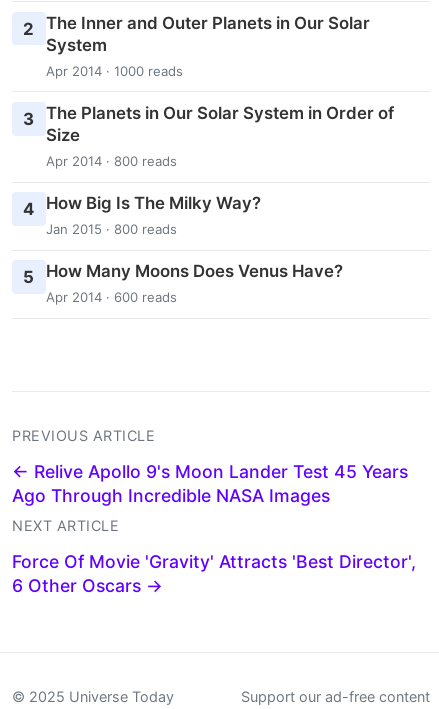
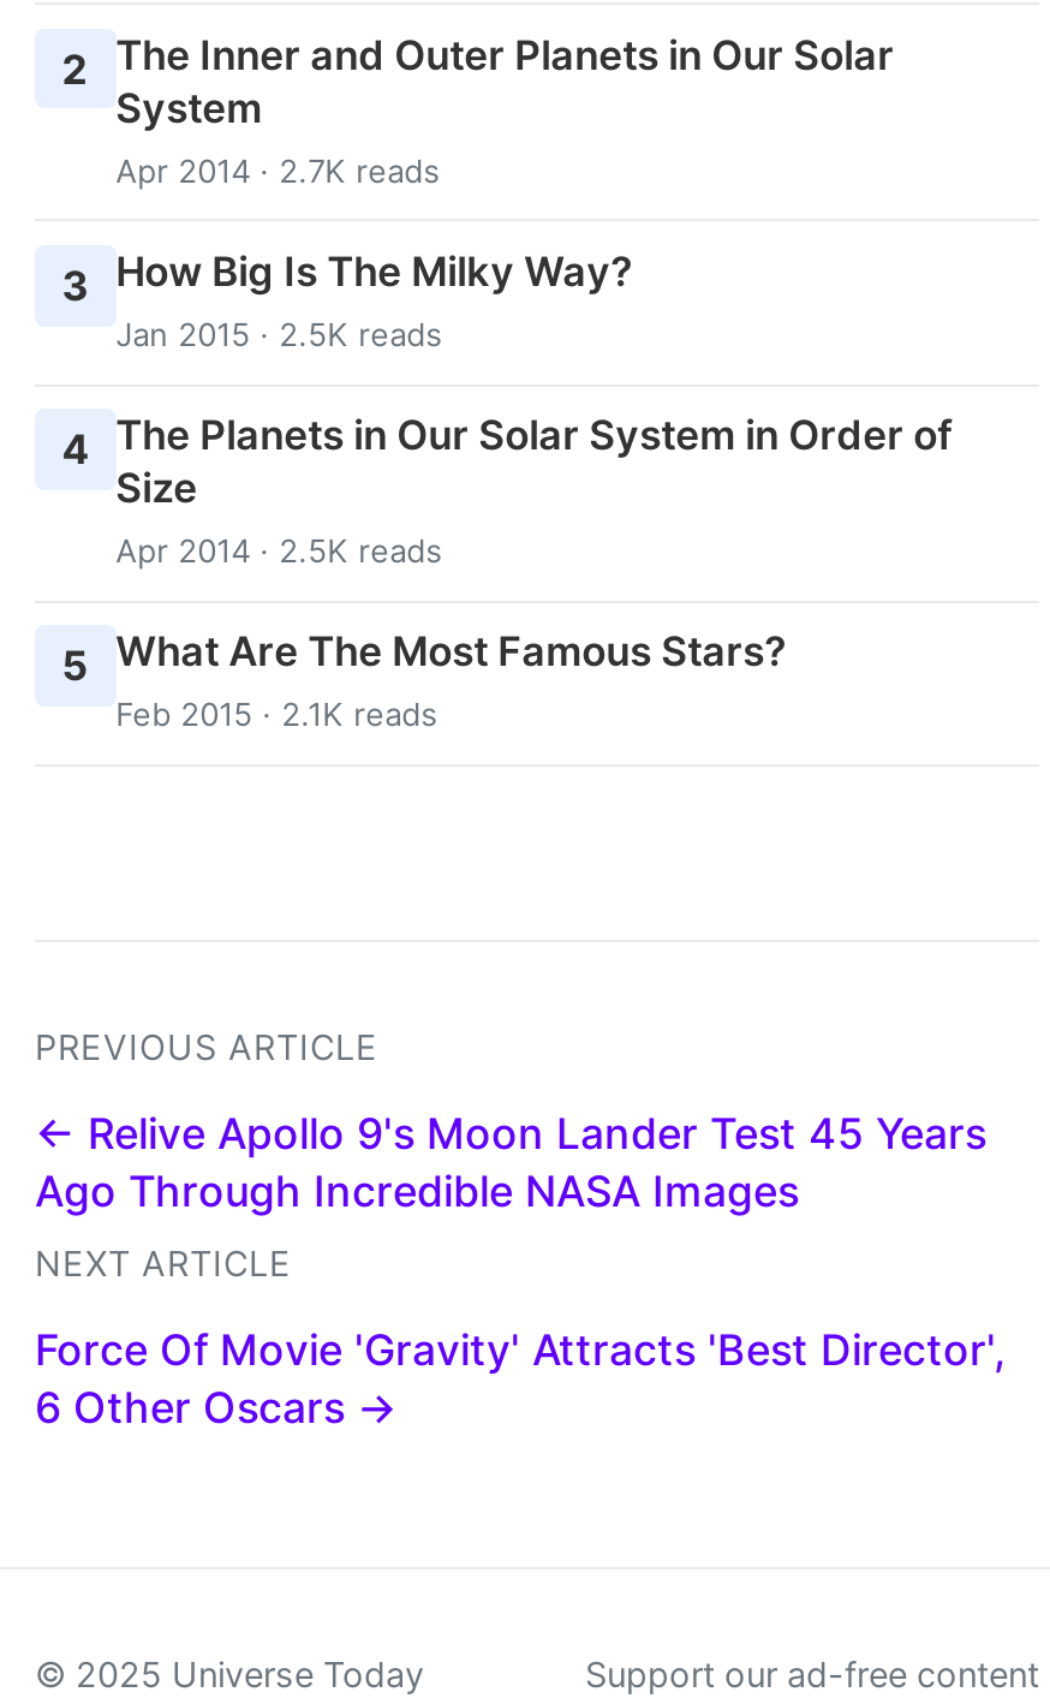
[23,63,394,129] Apr 2014 · 1000 reads | 3 The Planets in Our Solar System in Order of -> [62,151,952,473] Apr 2014 · 2.7K reads | 3 How Big Is The Milky Way? | Jan 2015 · 2.5K reads | 4 The Planets in Our Solar System in Order of
moved [46,125,80,145] -> [116,464,197,512]: Size
[23,153,343,305] Apr 2014 · 800 reads | 4 How Big Is The Milky Way? | Jan 2015 · 800 reads | 5 How Many Moons Does Venus Have? | Apr 2014 · 600 reads -> [62,531,786,734] Apr 2014 · 2.5K reads | 5 What Are The Most Famous Stars? | Feb 2015 · 2.1K reads

